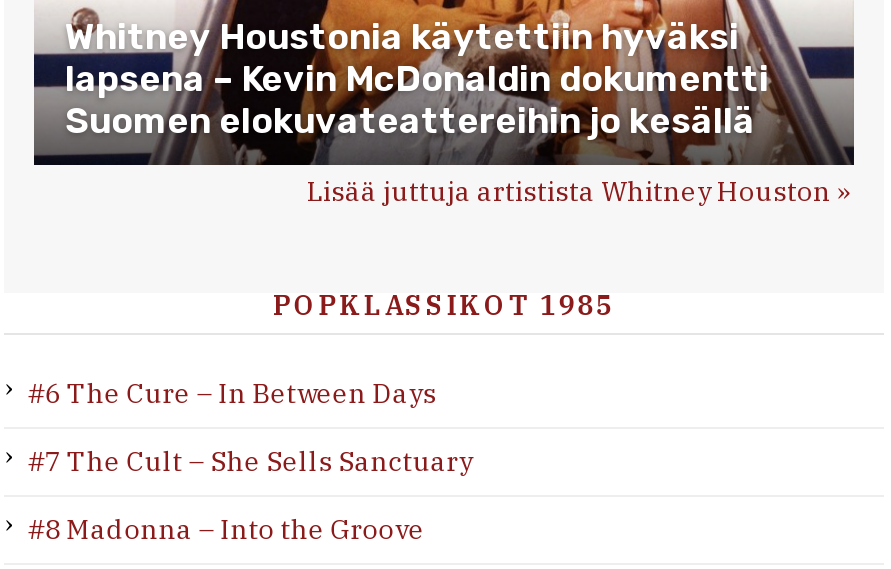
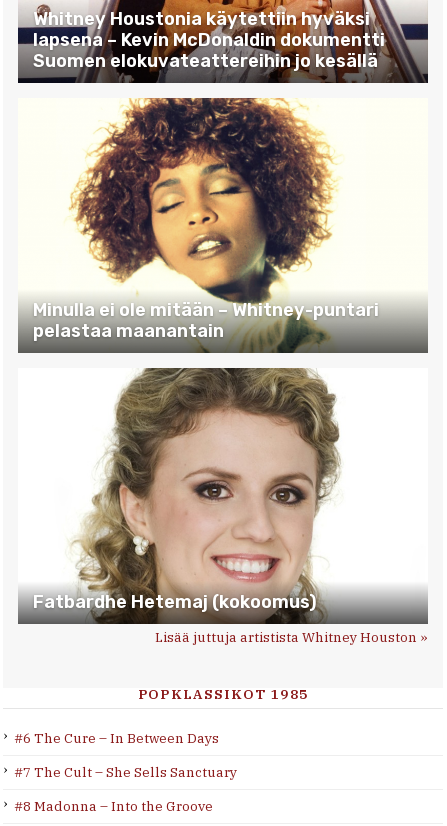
none -> [18,367,428,625] [image] | Fatbardhe Hetemaj (kokoomus)
none -> [33,97,379,342] [image] | Minulla ei ole mitään – Whitney-puntari | pelastaa maanantain

